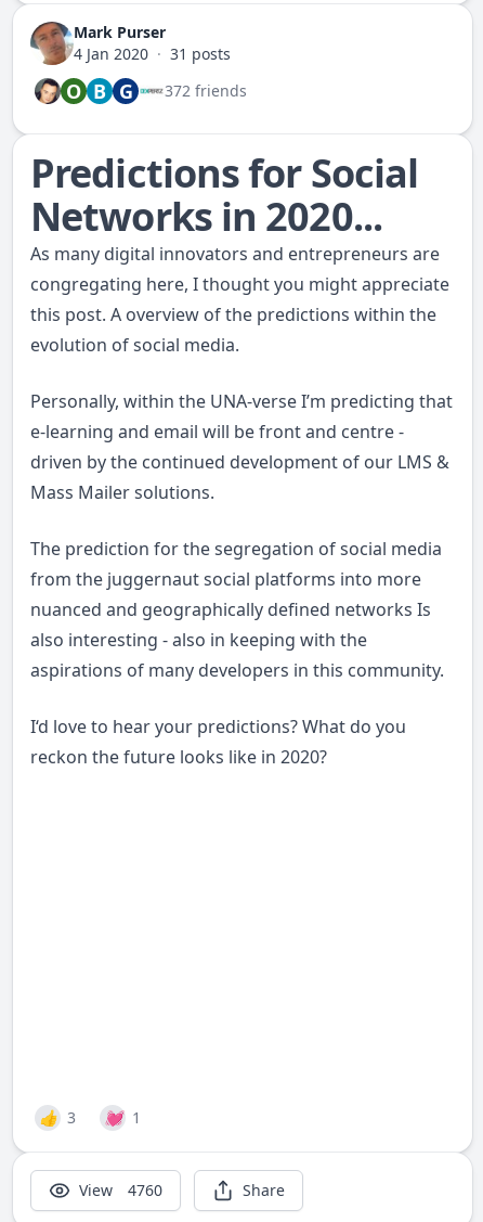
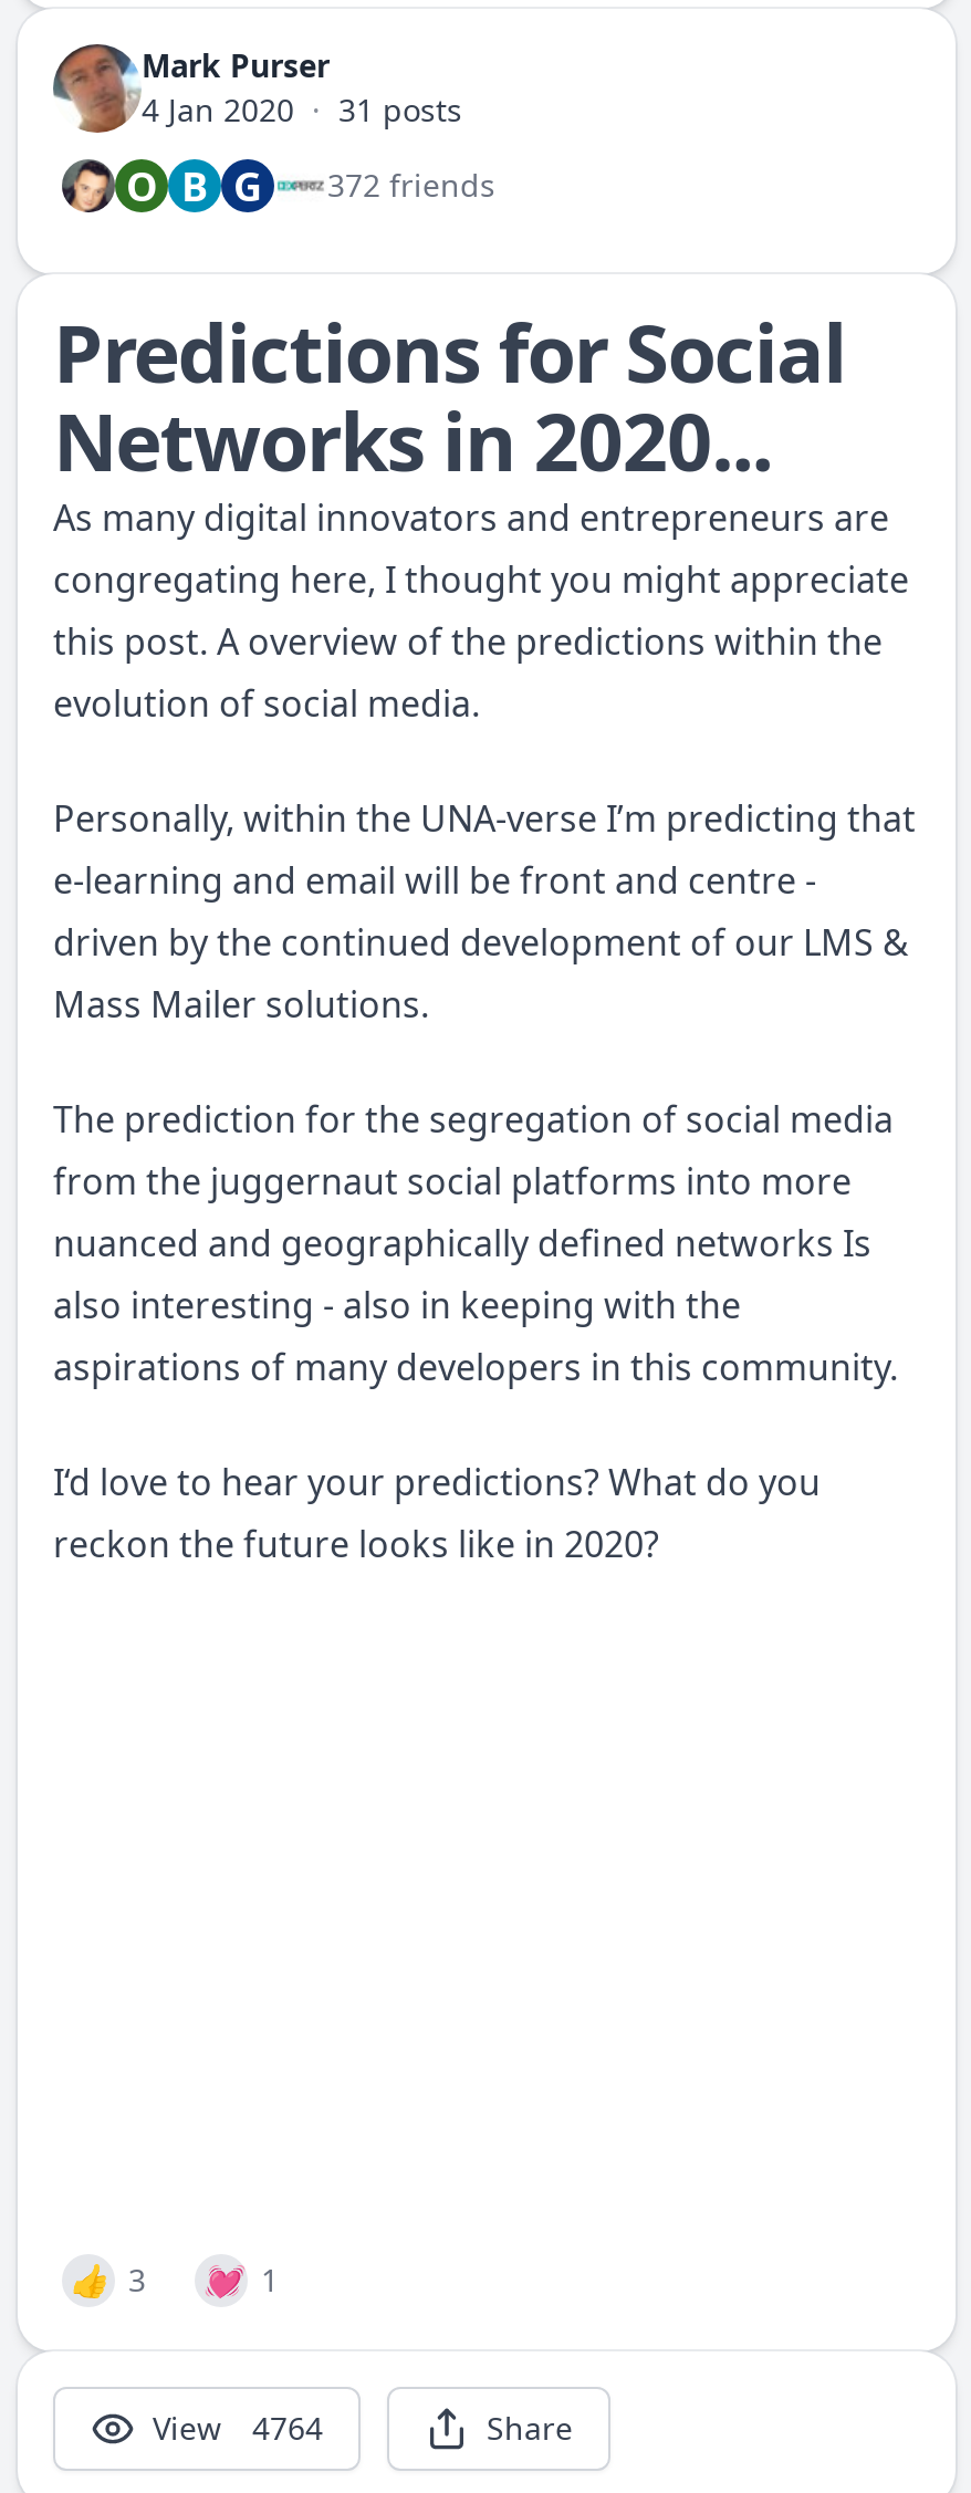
[79,1180,162,1200] View 4760 -> [153,2407,323,2449] View 4764

